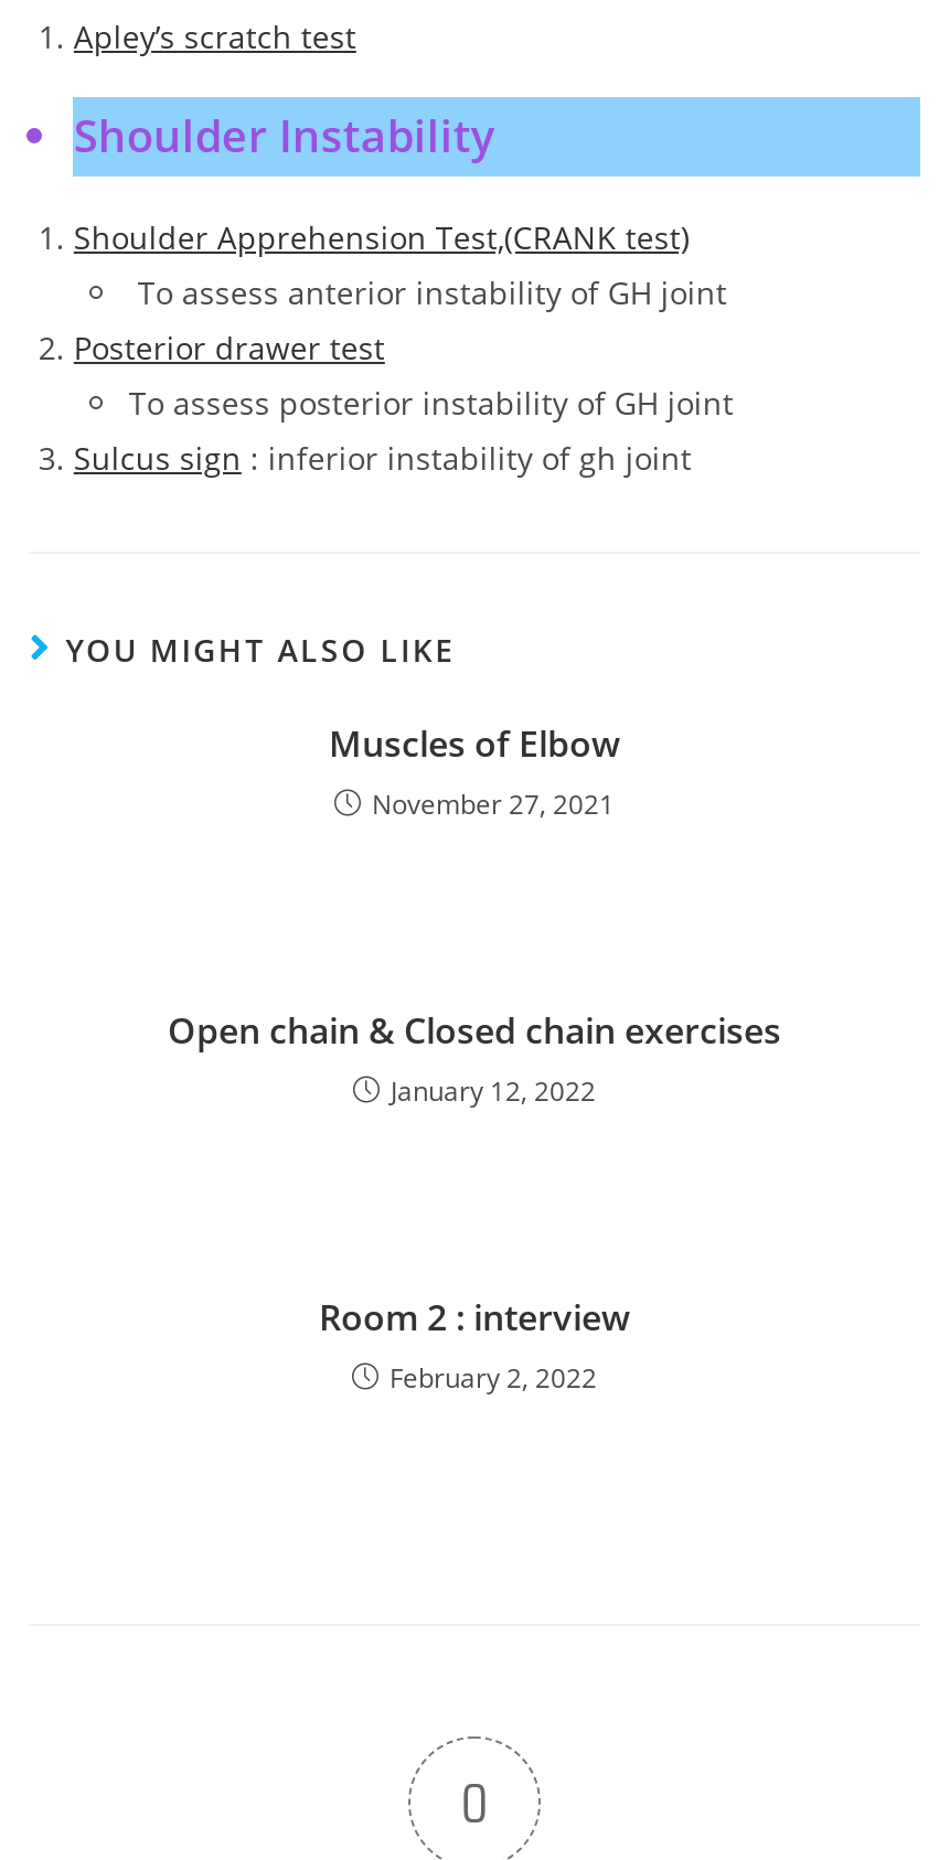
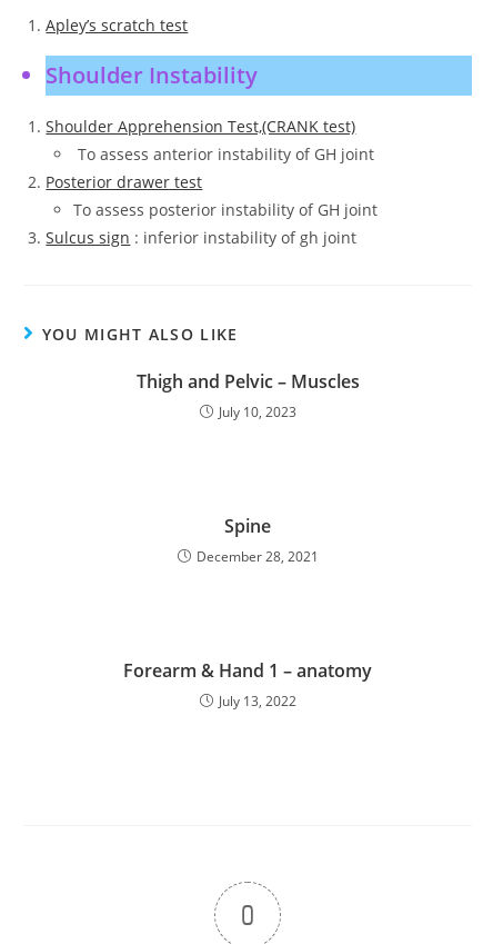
[329,719,620,822] Muscles of Elbow | November 27, 2021 -> [136,369,359,421] Thigh and Pelvic – Muscles | July 10, 2023
[168,1005,781,1109] Open chain & Closed chain exercises | January 12, 2022 -> [196,513,318,566] Spine | December 28, 2021
[319,1292,630,1396] Room 2 : interview | February 2, 2022 -> [123,658,372,710] Forearm & Hand 1 – anatomy | July 13, 2022

